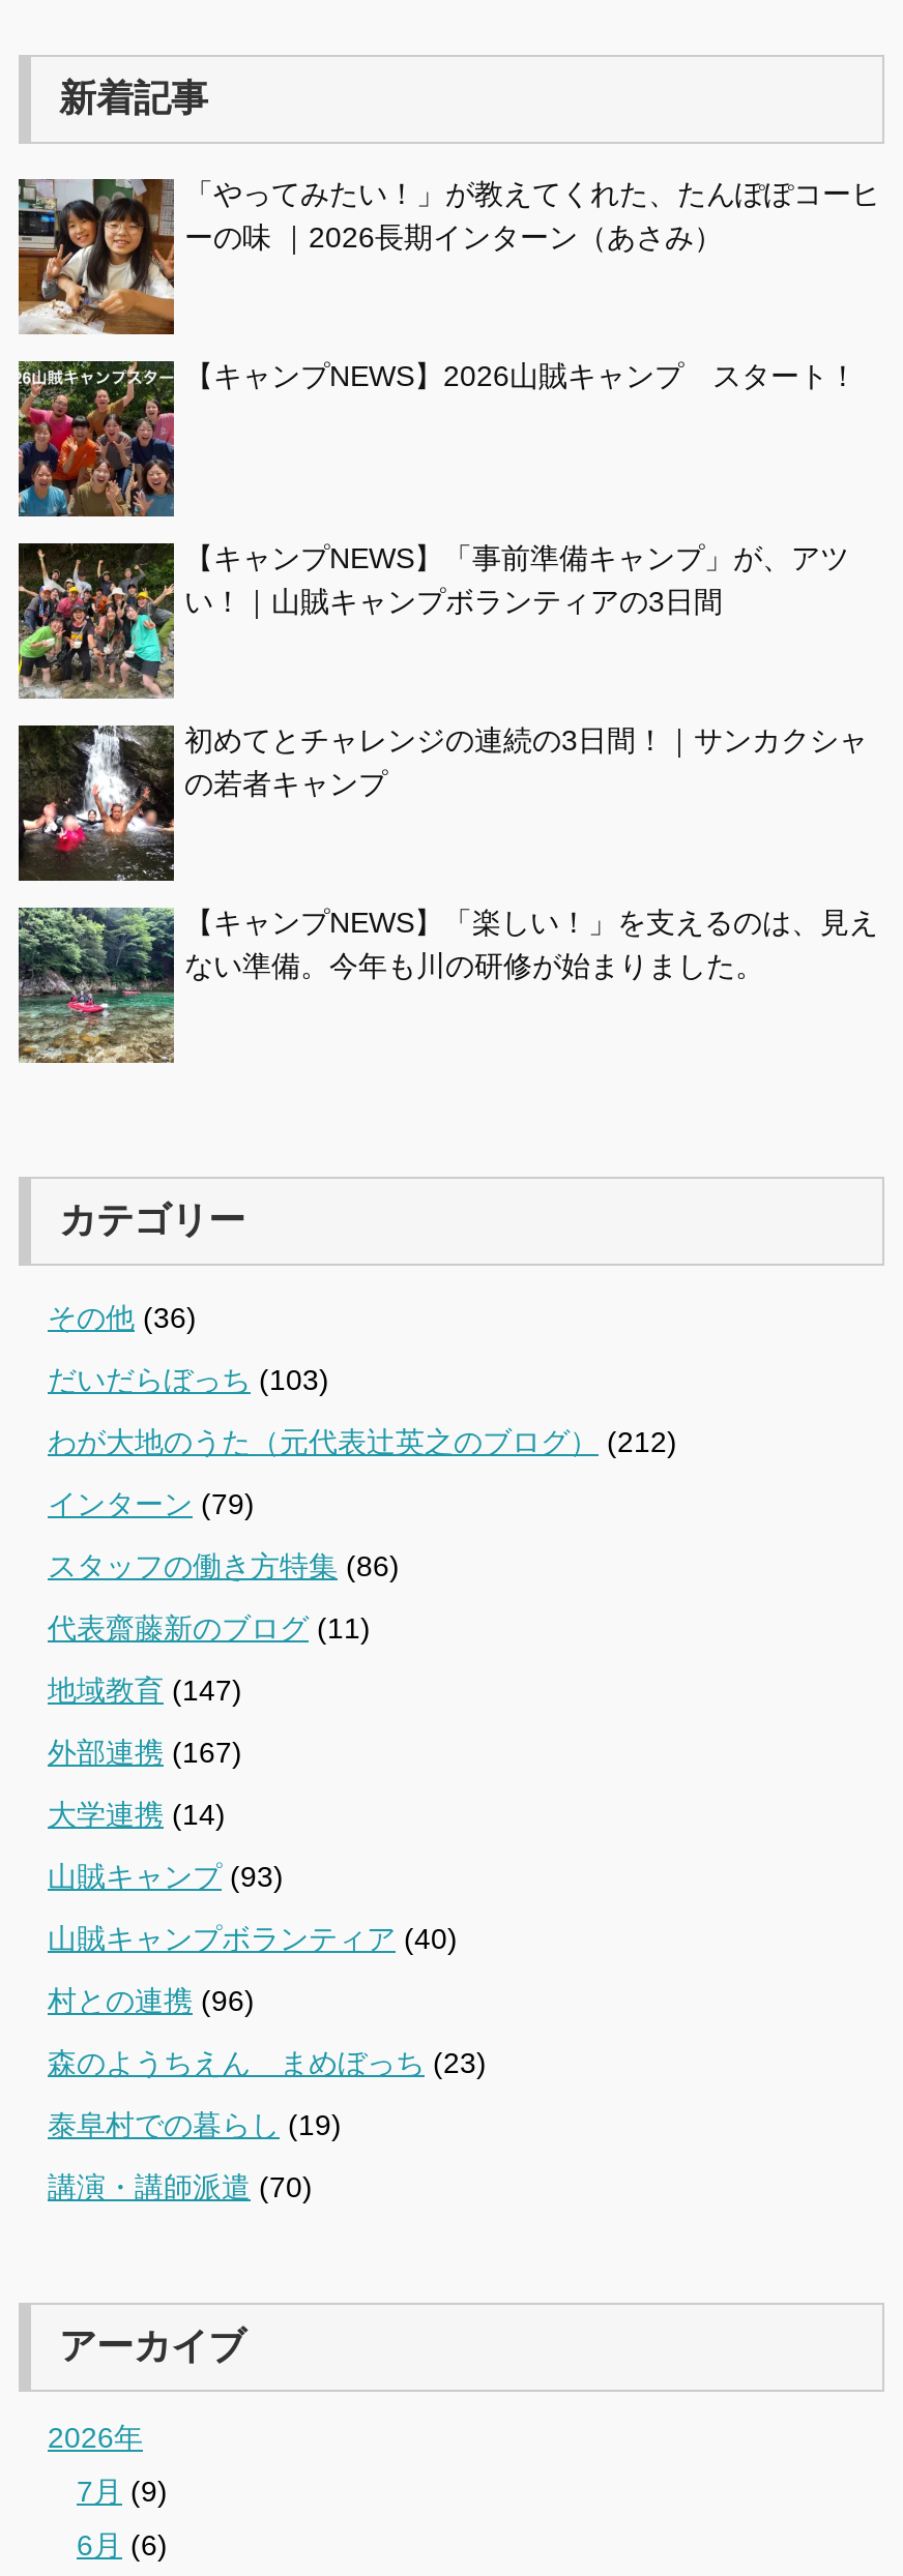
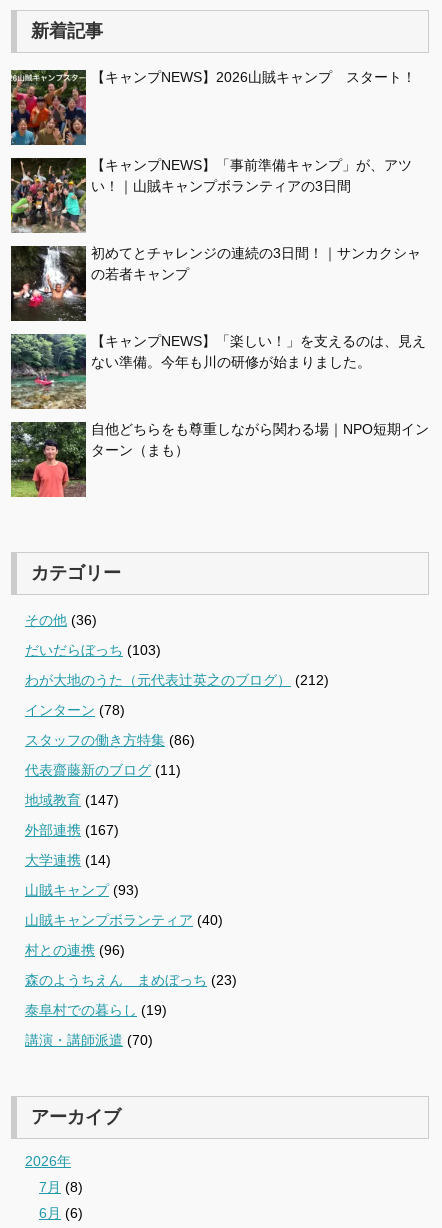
[17,177,880,336] [image] | 「やってみたい！」が教えてくれた、たんぽぽコーヒ | ーの味 ｜2026長期インターン（あさみ） -> none
moved [14,357,878,982] -> [9,68,426,370]: [image] | 【キャンプNEWS】2026山賊キャンプ スタート！ | 【キャンプNEWS】「事前準備キャンプ」が、アツ | い！｜山賊キャンプボランティアの3日間 | 初めてとチャレンジの連続の3日間！｜サンカクシャ | の若者キャンプ | 【キャンプNEWS】「楽しい！」を支えるのは、見え | ない準備。今年も川の研修が始まりました。
moved [14,904,178,1067] -> [9,332,88,411]: [image]
none -> [11,421,429,498] [image] | 自他どちらをも尊重しながら関わる場｜NPO短期イン | ターン（まも）
[48,1487,255,1520] インターン(79) -> [25,702,125,718] インターン(78)
[77,2474,168,2507] 7月(9) -> [39,1179,83,1195] 7月(8)

